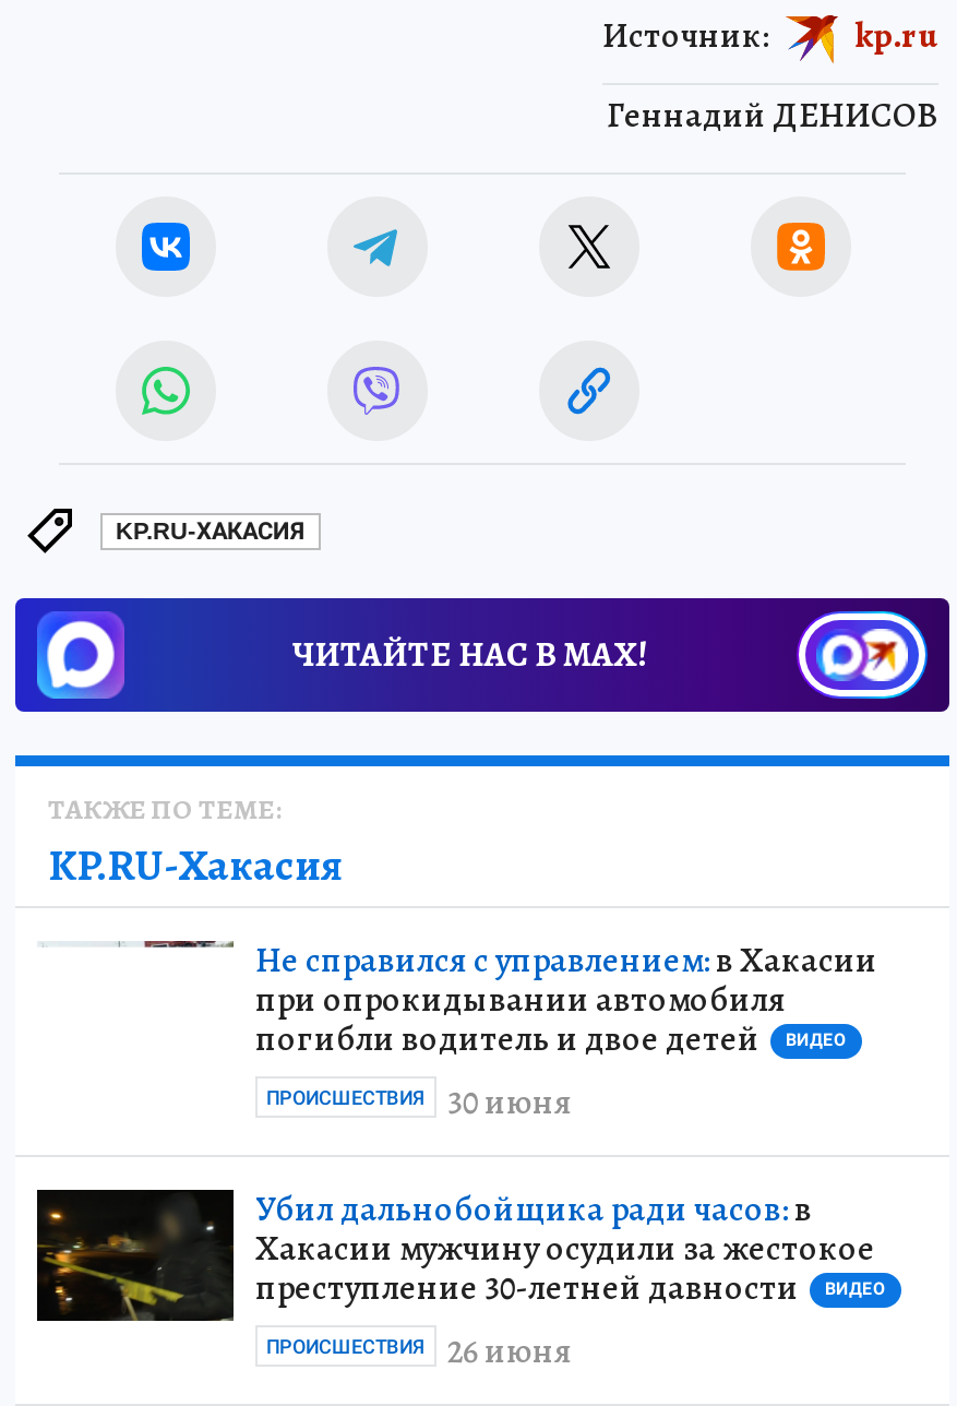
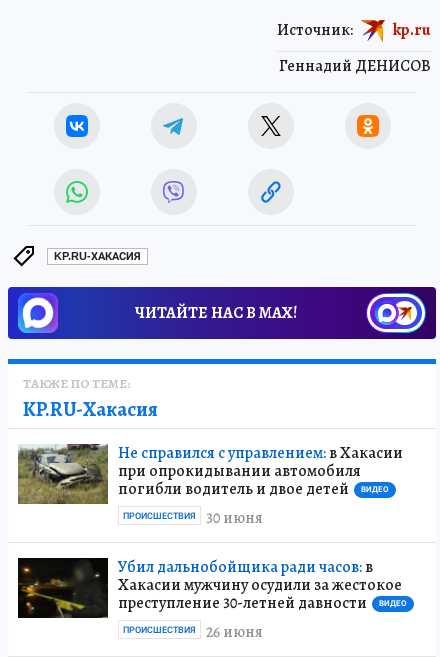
none -> [17,446,109,505] [image]

